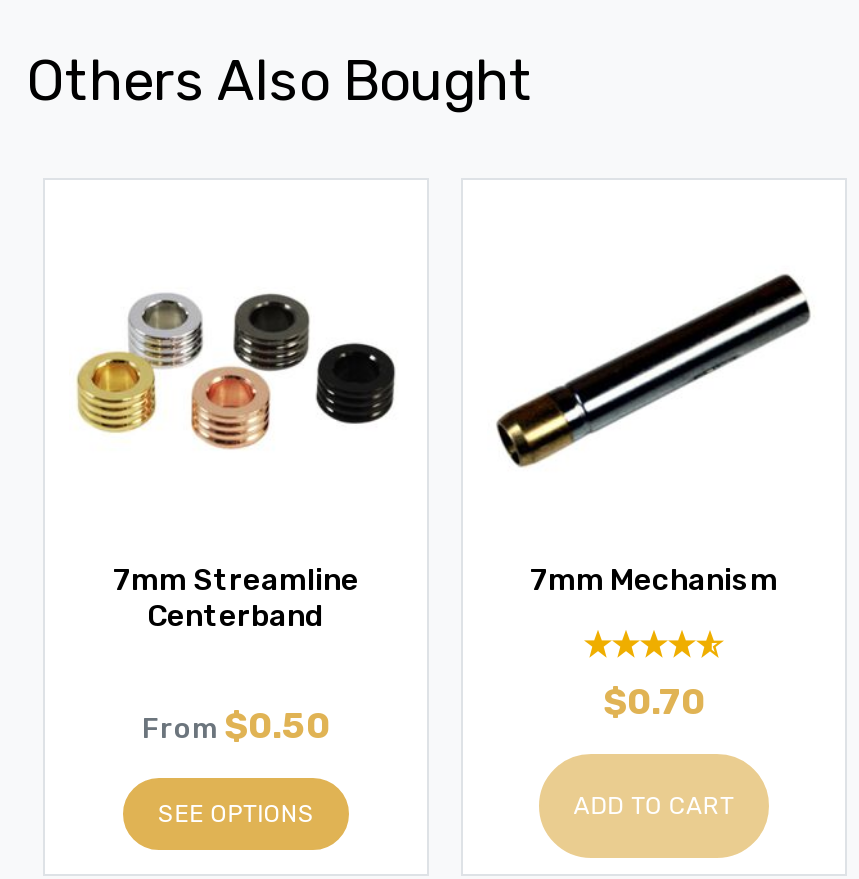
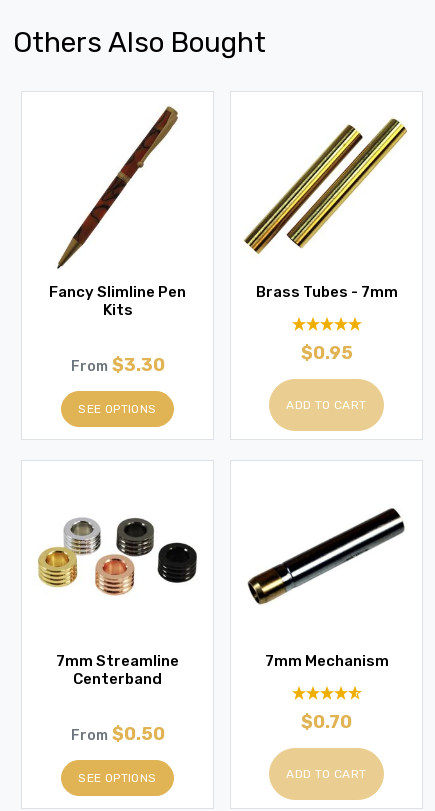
none -> [49,106,186,416] [image] | Fancy Slimline Pen | Kits | From $3.30 | SEE OPTIONS
none -> [243,118,408,412] [image] | Brass Tubes - 7mm | $0.95 | ADD TO CART

